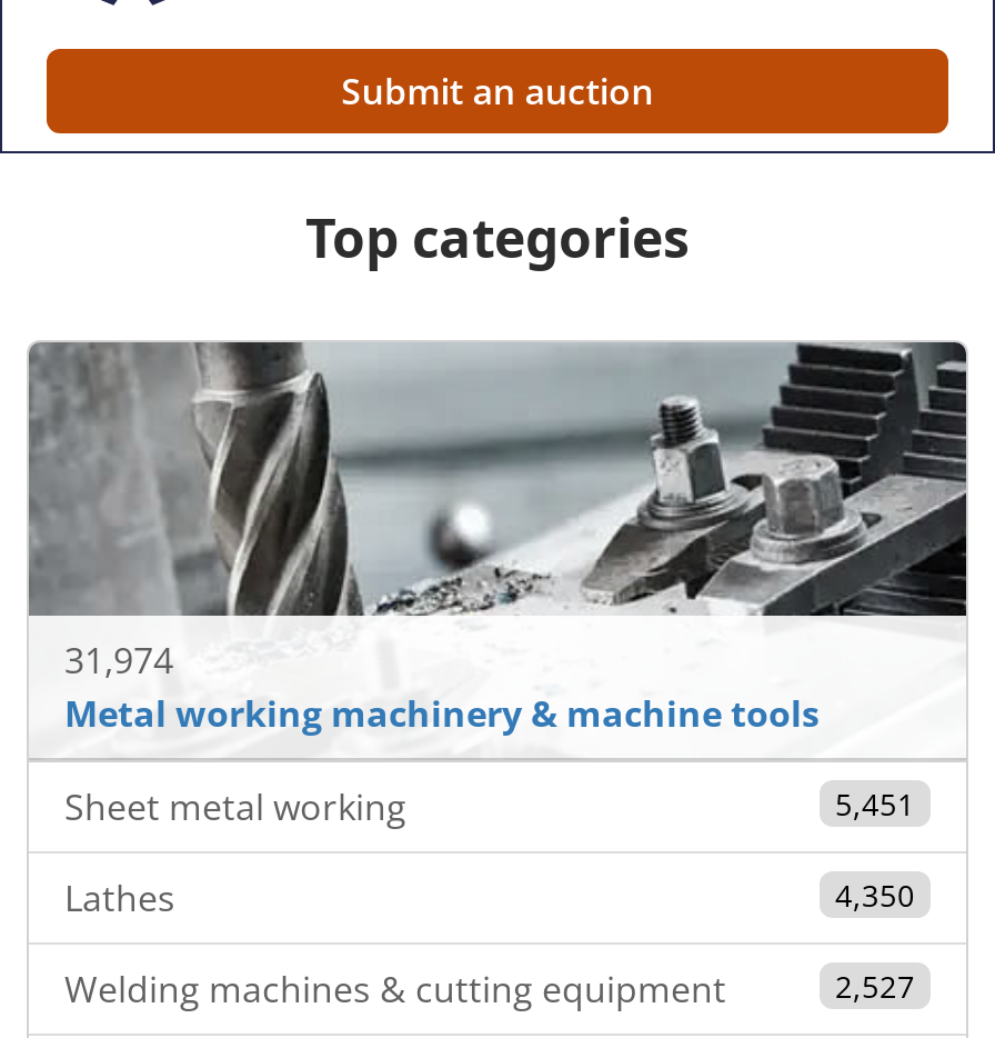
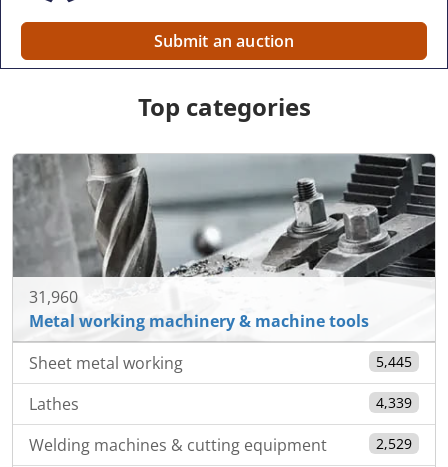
[64,636,173,685] 31,974 -> [29,286,78,308] 31,960
[835,782,915,825] 5,451 -> [376,352,412,371] 5,445
[835,874,915,916] 4,350 -> [376,393,412,412] 4,339
[835,965,915,1007] 2,527 -> [376,434,412,453] 2,529

